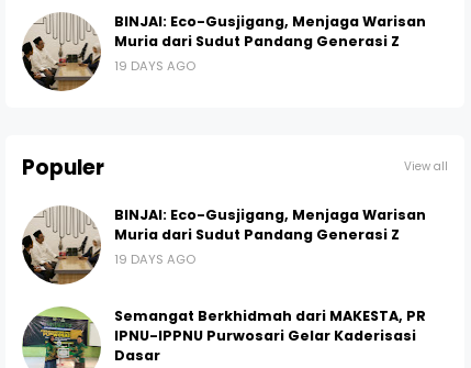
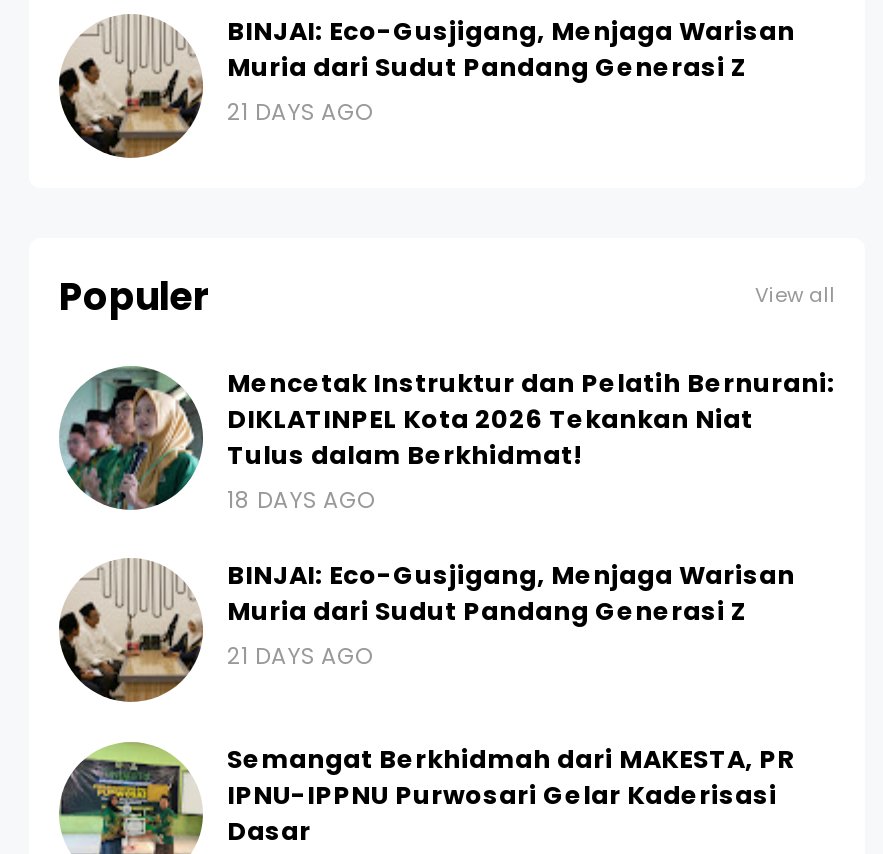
[114,57,195,74] 19 DAYS AGO -> [227,95,373,127] 21 DAYS AGO
none -> [61,365,835,515] [image] | Mencetak Instruktur dan Pelatih Bernurani: | DIKLATINPEL Kota 2026 Tekankan Niat | Tulus dalam Berkhidmat! | 18 DAYS AGO
[114,250,195,268] 19 DAYS AGO -> [227,639,373,671] 21 DAYS AGO

